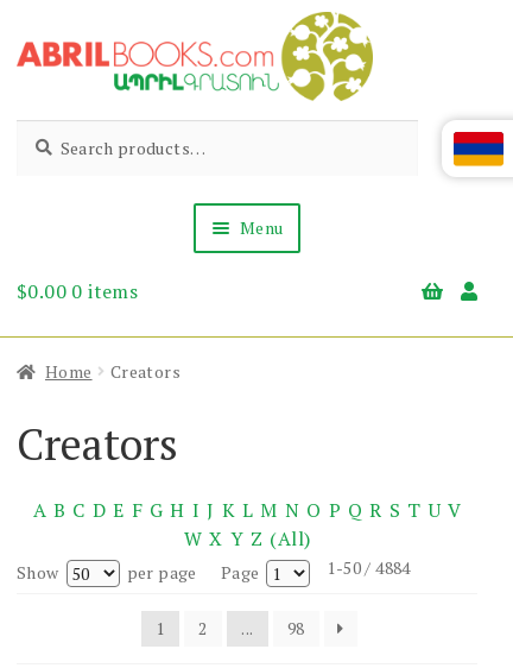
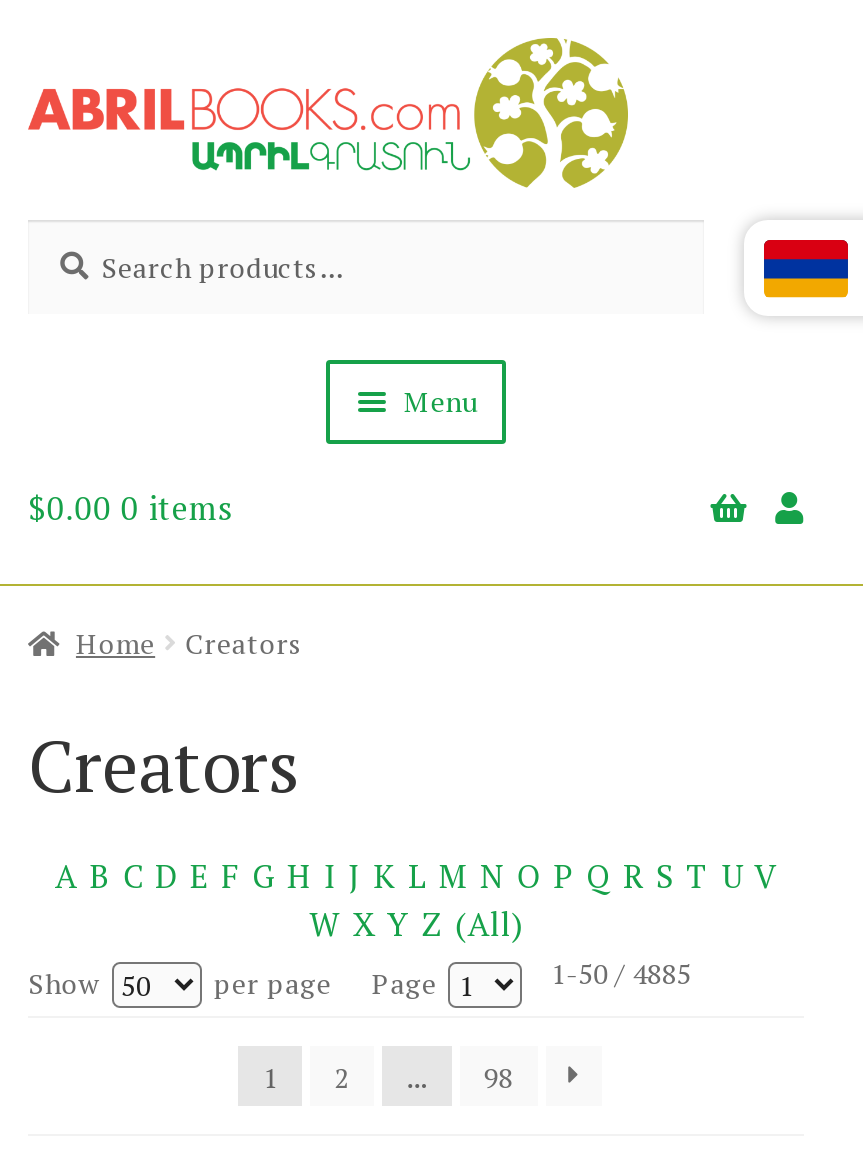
[327,556,411,578] 1-50 / 4884 -> [551,954,692,992] 1-50 / 4885

